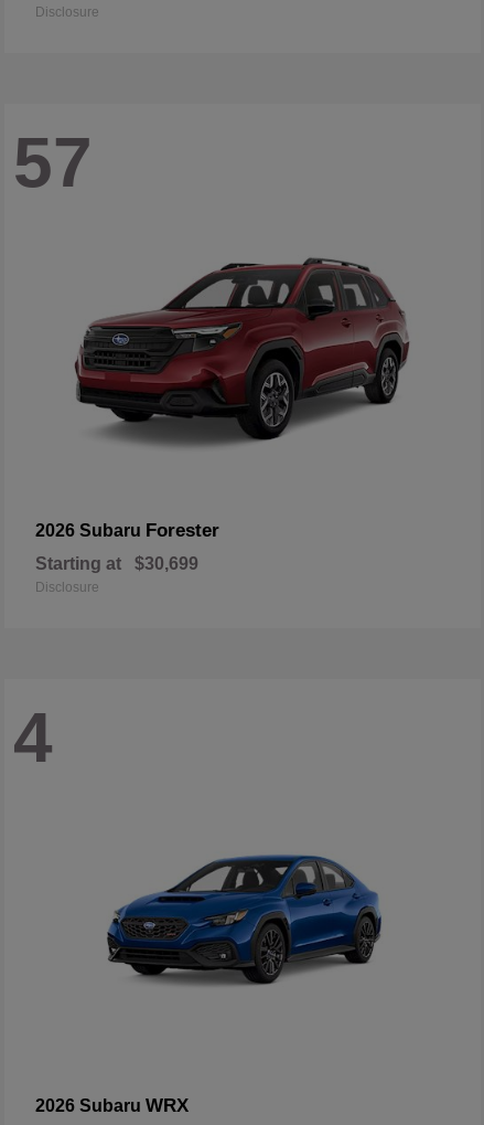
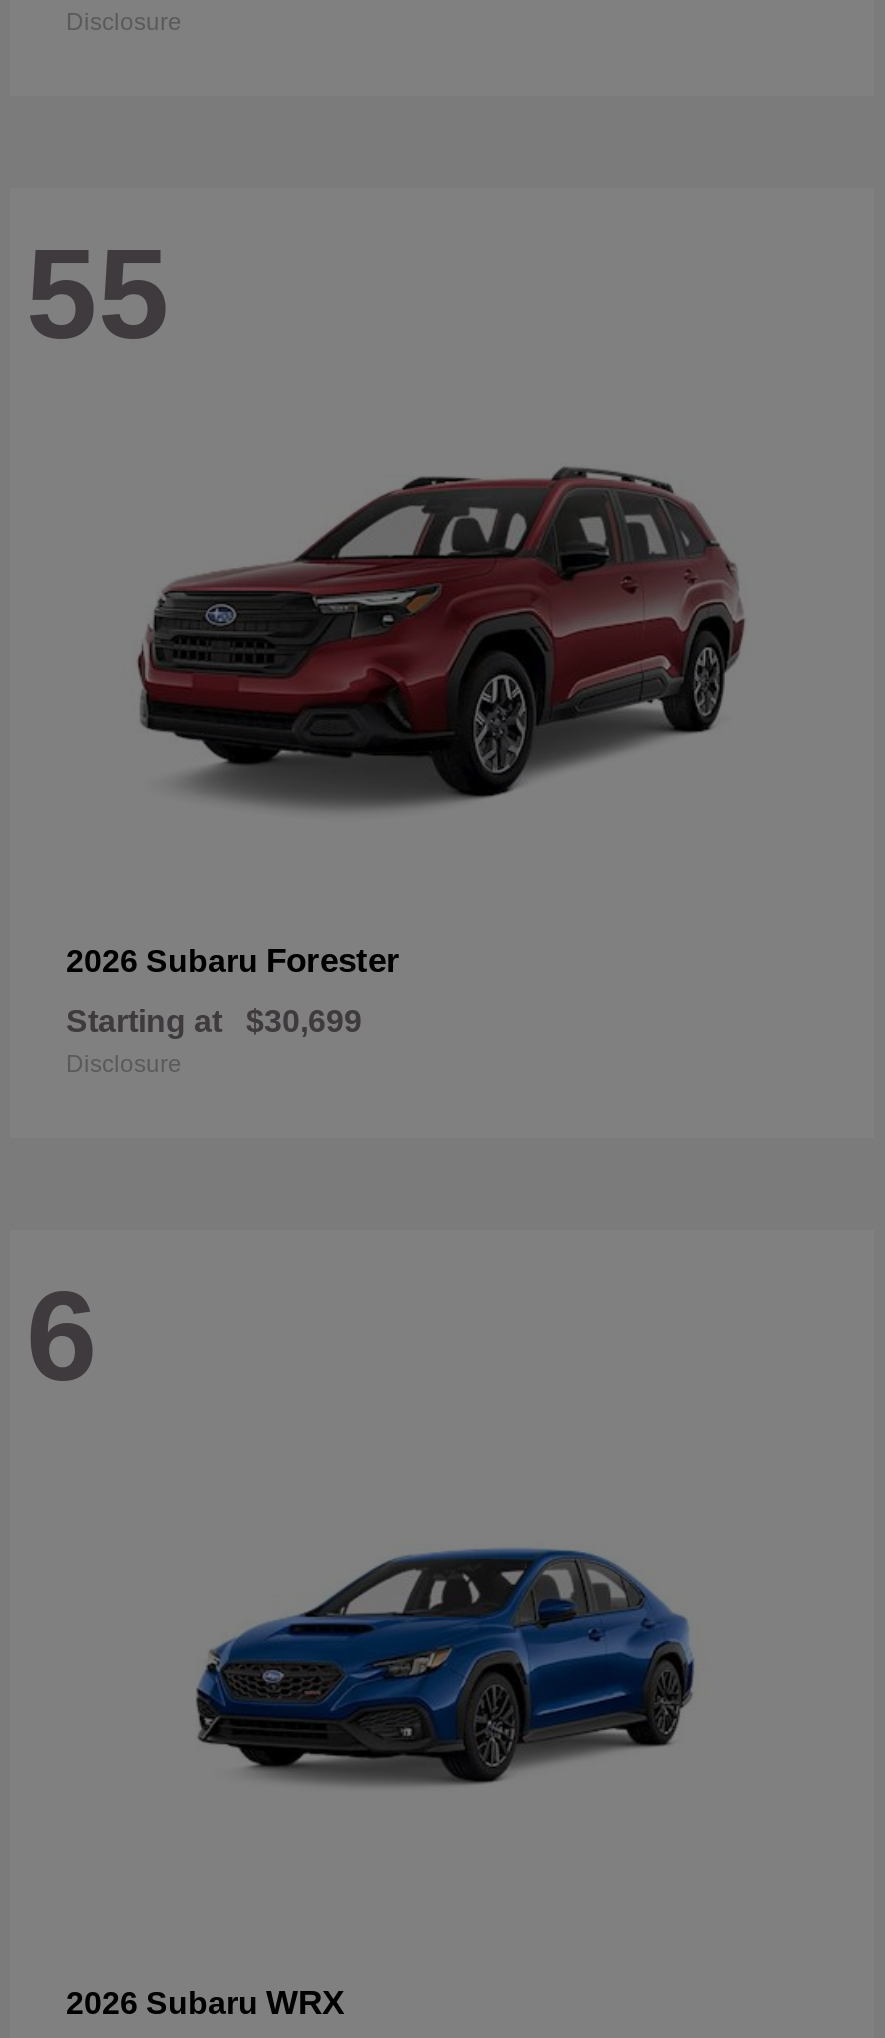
[13,122,93,202] 57 -> [26,222,170,366] 55
[13,697,53,777] 4 -> [26,1263,98,1407] 6

